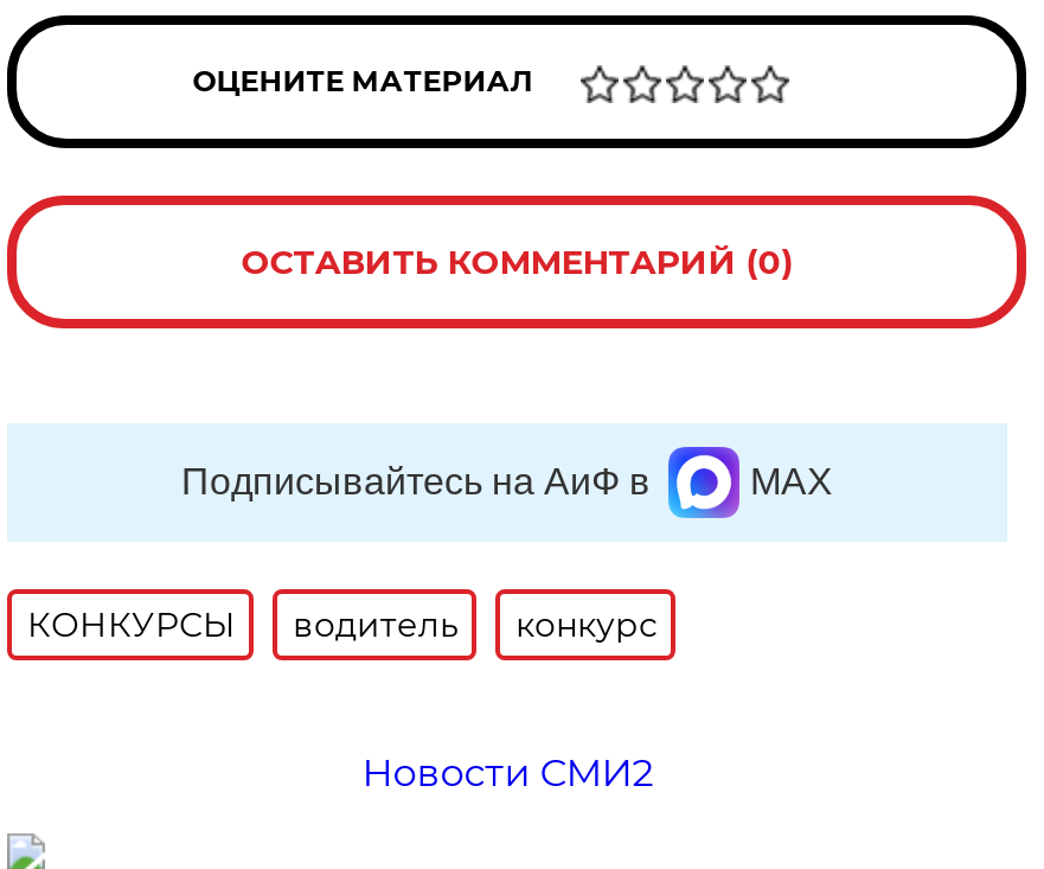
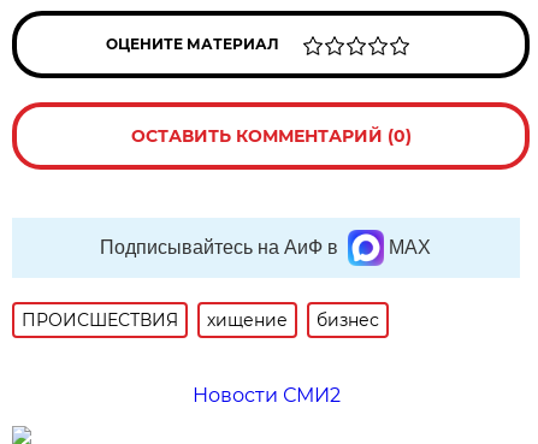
[27,603,657,646] КОНКУРСЫ | водитель | конкурс -> [22,309,380,331] ПРОИСШЕСТВИЯ | хищение | бизнес

